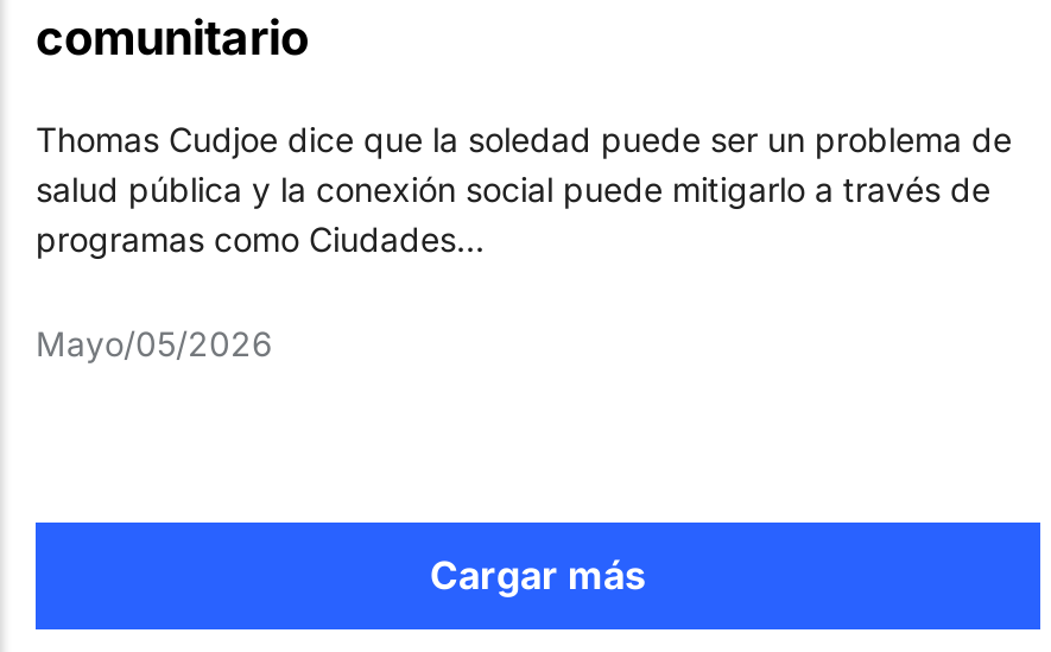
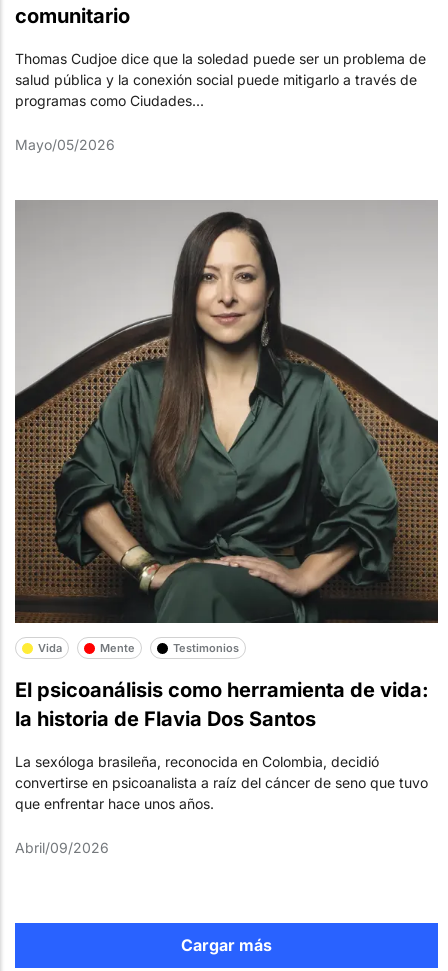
none -> [14,199,439,856] [image] | Vida | Mente | Testimonios | El psicoanálisis como herramienta de vida: | la historia de Flavia Dos Santos | La sexóloga brasileña, reconocida en Colombia, decidió | convertirse en psicoanalista a raíz del cáncer de seno que tuvo | que enfrentar hace unos años. | Abril/09/2026

